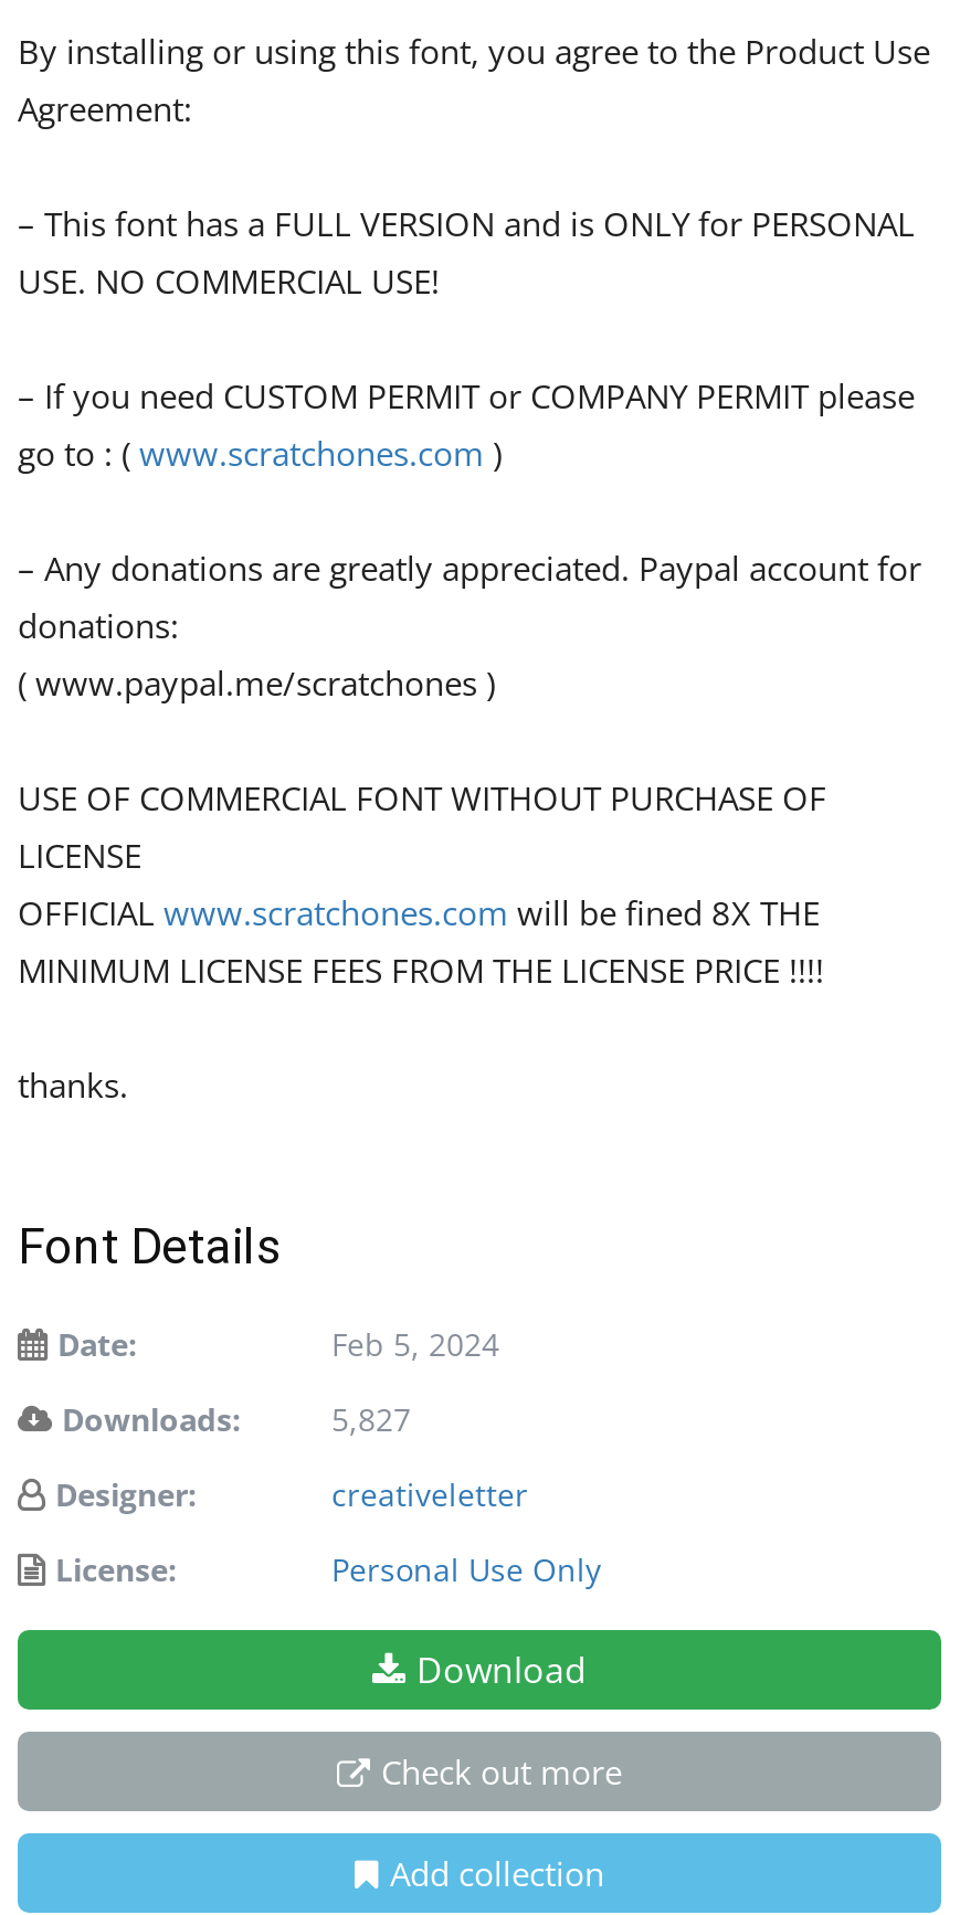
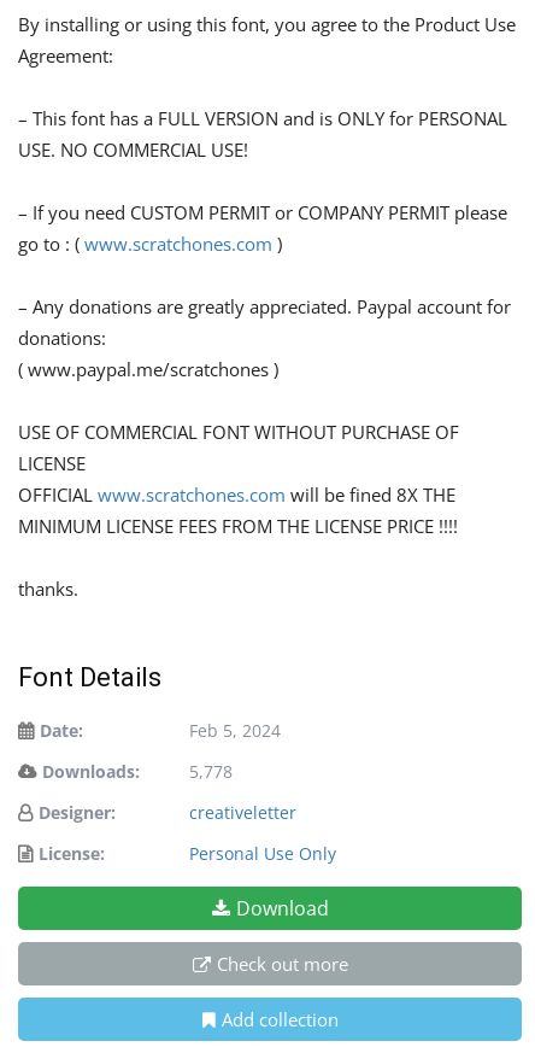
[331,1397,411,1439] 5,827 -> [189,760,233,782] 5,778

